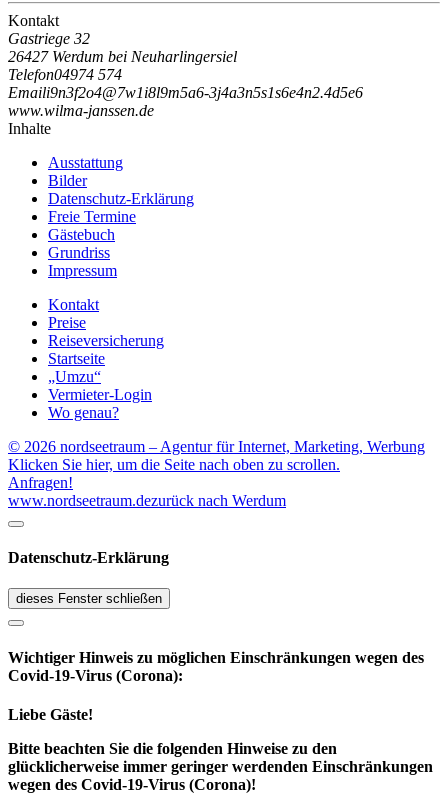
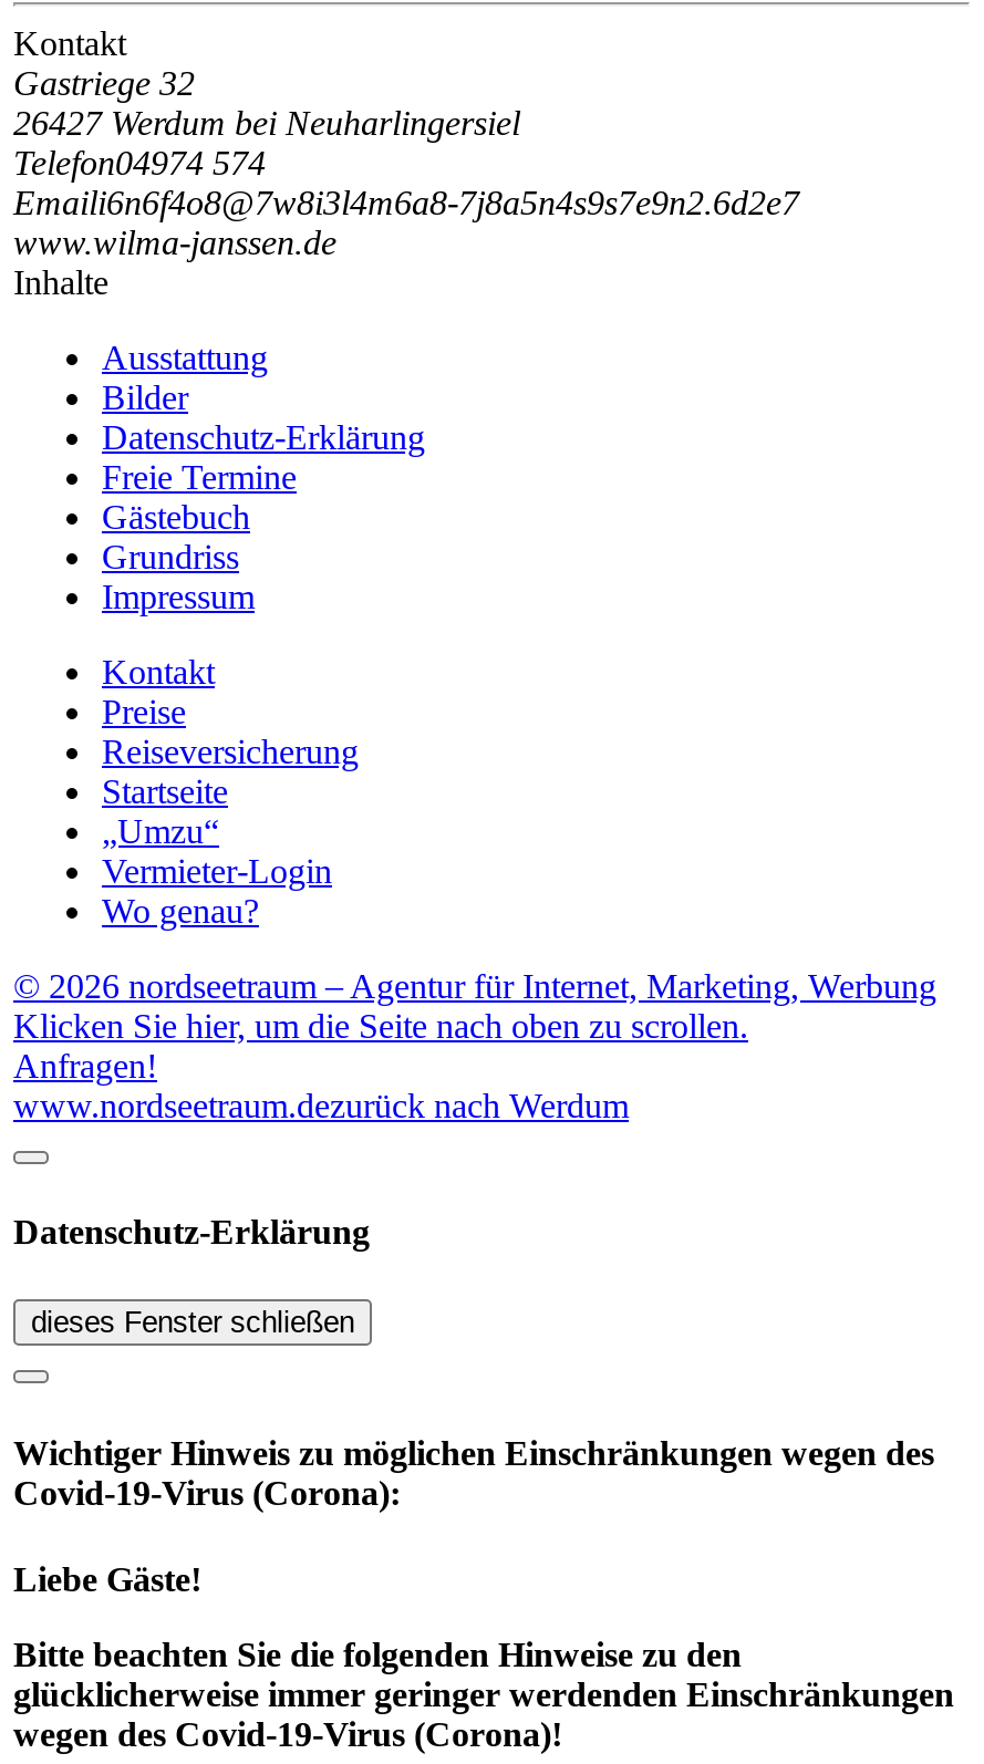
[8,84,363,101] Emaili9n3f2o4@7w1i8l9m5a6-3j4a3n5s1s6e4n2.4d5e6 -> [13,183,799,221] Emaili6n6f4o8@7w8i3l4m6a8-7j8a5n4s9s7e9n2.6d2e7

